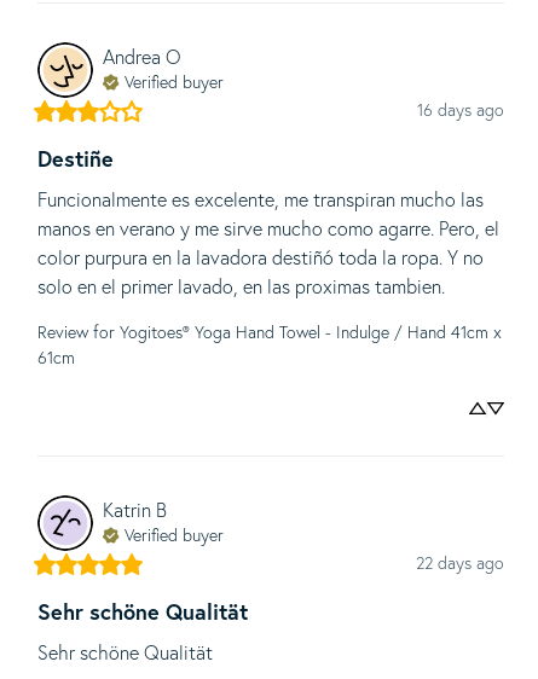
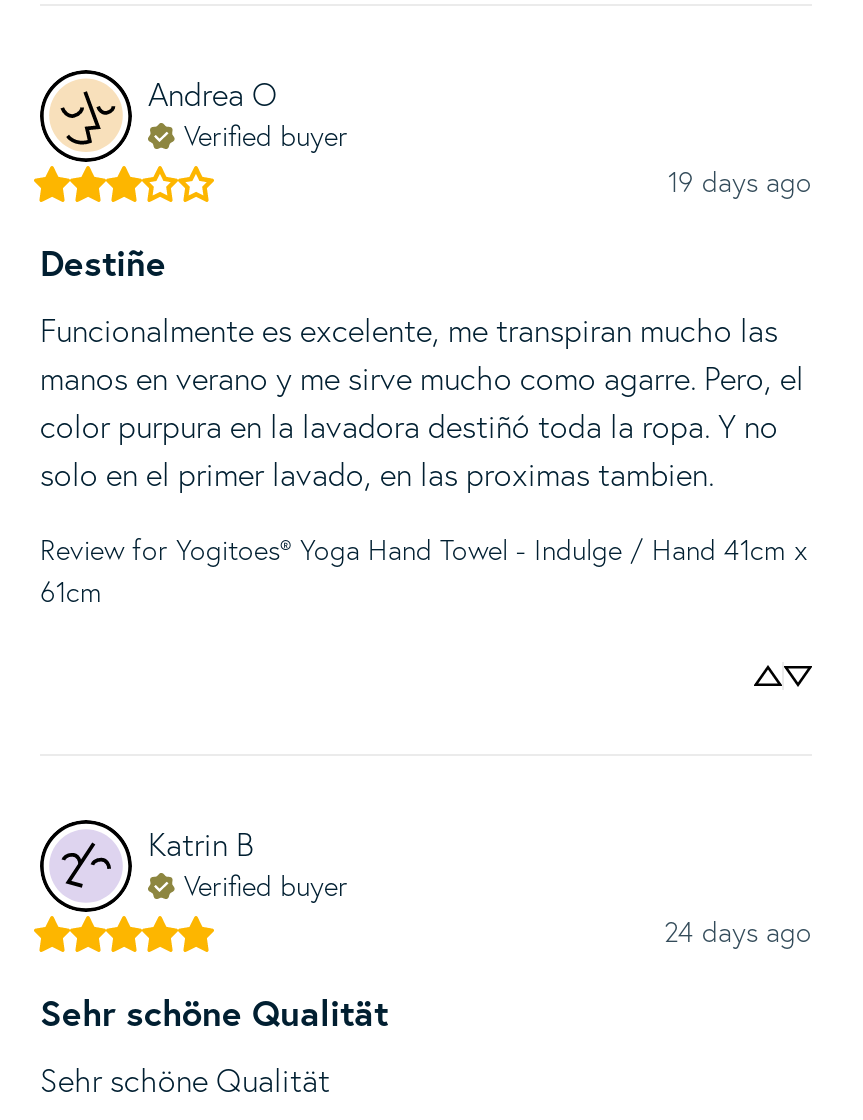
[417,99,504,121] 16 days ago -> [668,164,812,200] 19 days ago
[416,552,504,574] 22 days ago -> [664,914,812,950] 24 days ago

